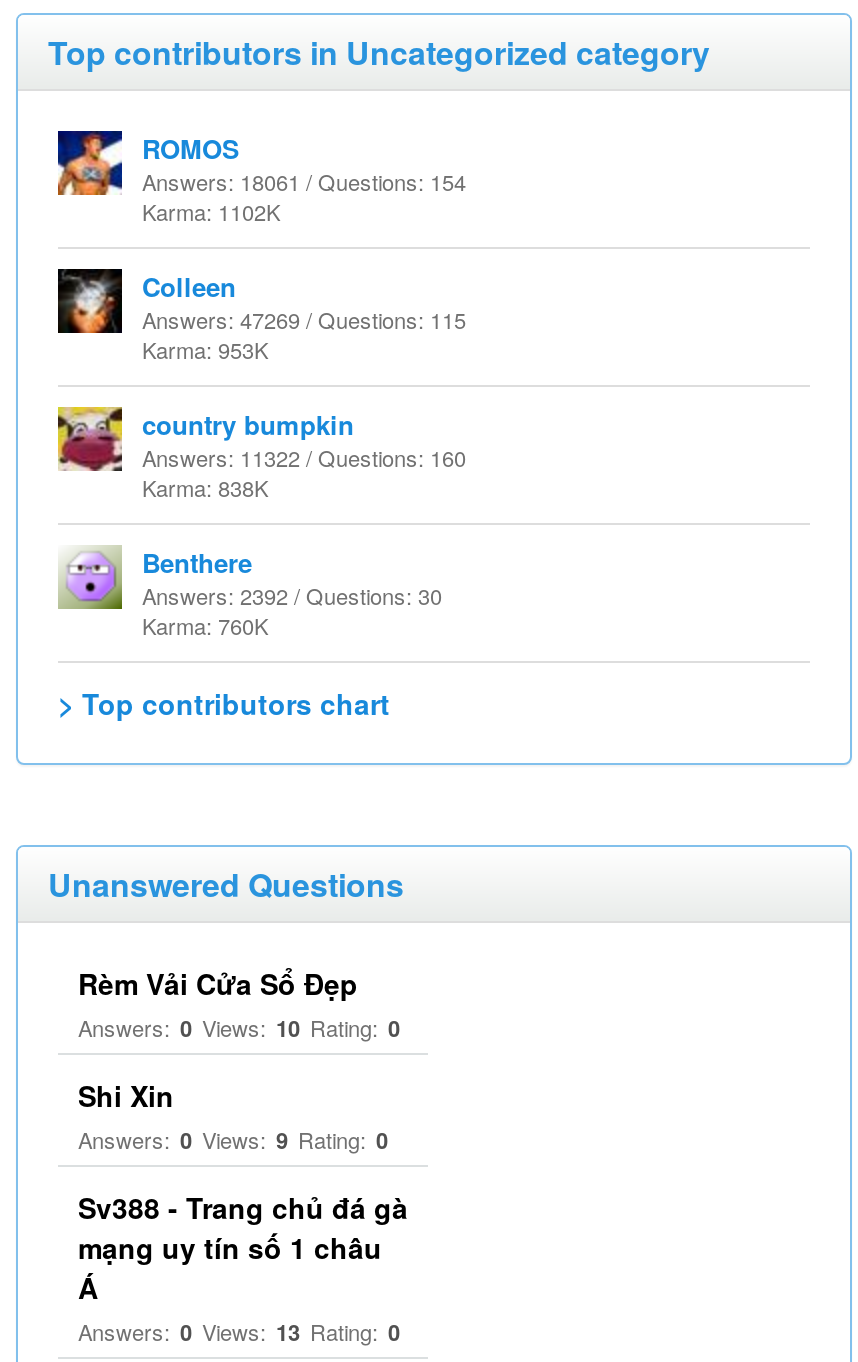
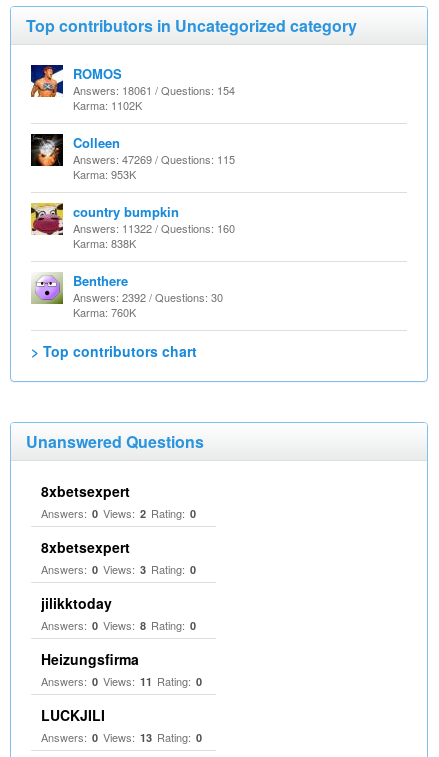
[78,963,408,1307] Rèm Vải Cửa Sổ Đẹp | Answers: 0 Views: 10 Rating: 0 | Shi Xin | Answers: 0 Views: 9 Rating: 0 | Sv388 - Trang chủ đá gà | mạng uy tín số 1 châu | Á -> [41,481,202,725] 8xbetsexpert | Answers: 0 Views: 2 Rating: 0 | 8xbetsexpert | Answers: 0 Views: 3 Rating: 0 | jilikktoday | Answers: 0 Views: 8 Rating: 0 | Heizungsfirma | Answers: 0 Views: 11 Rating: 0 | LUCKJILI

